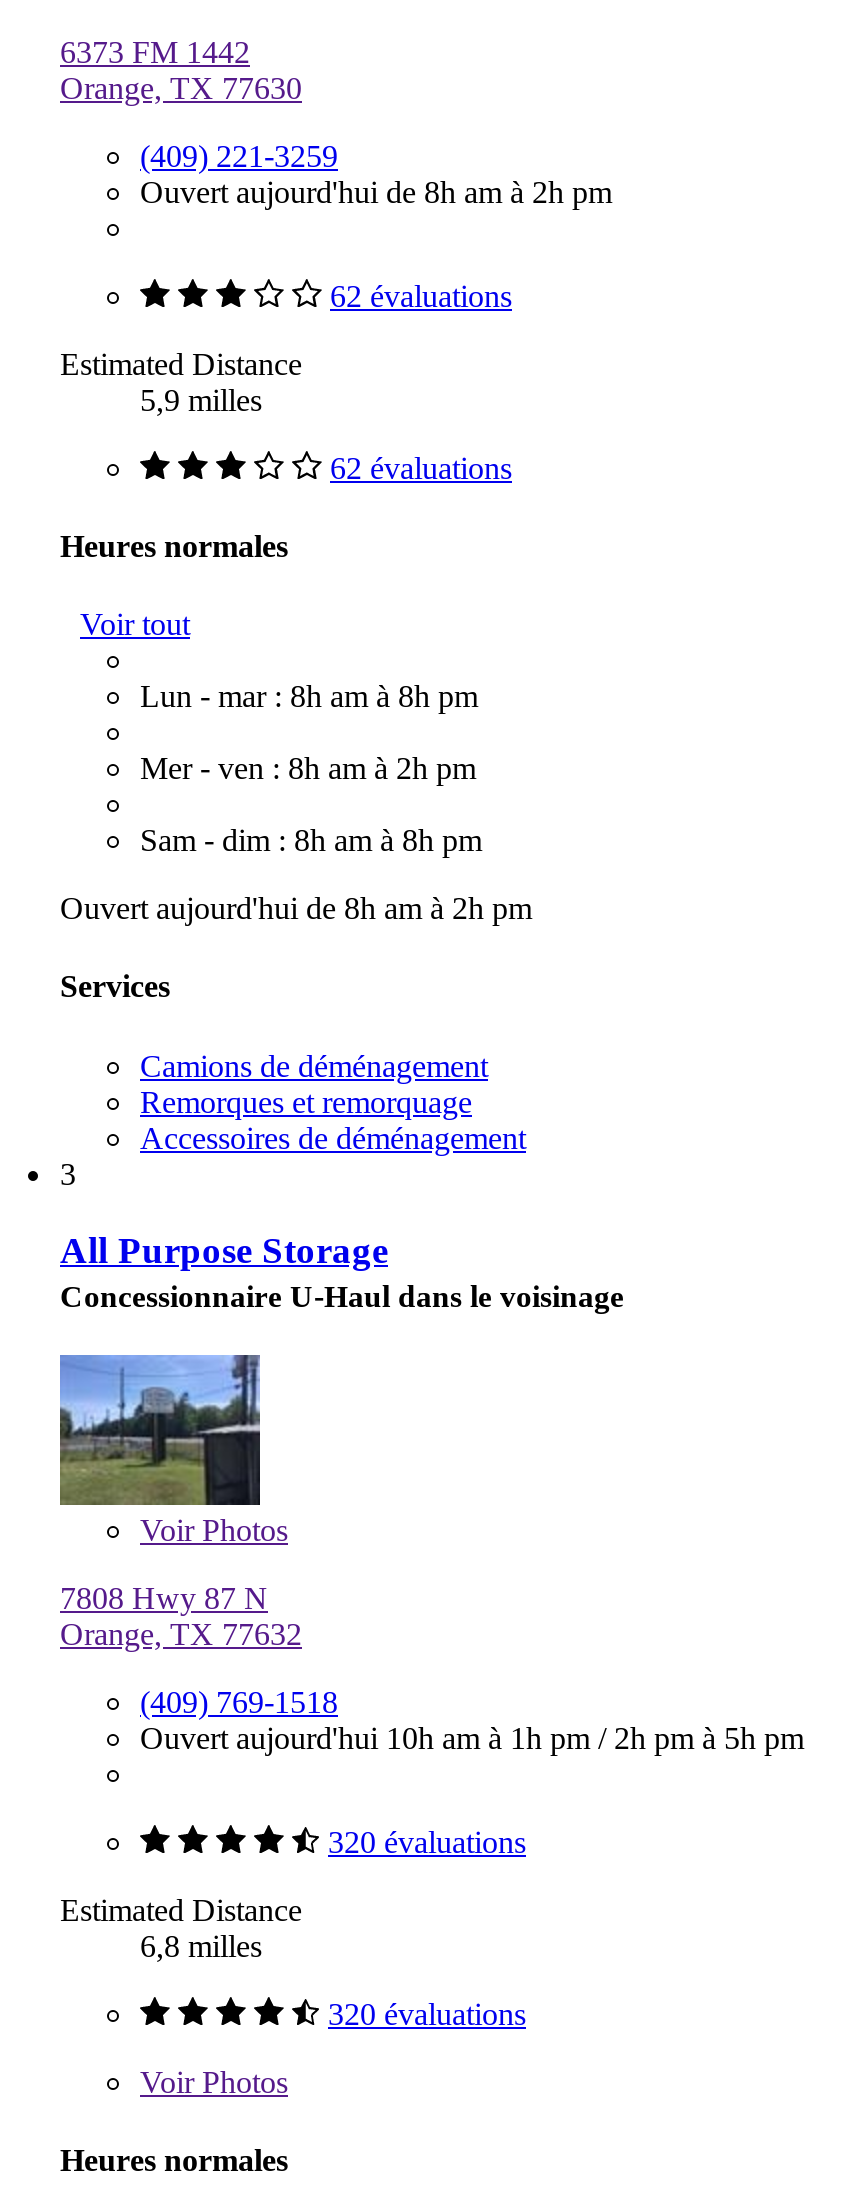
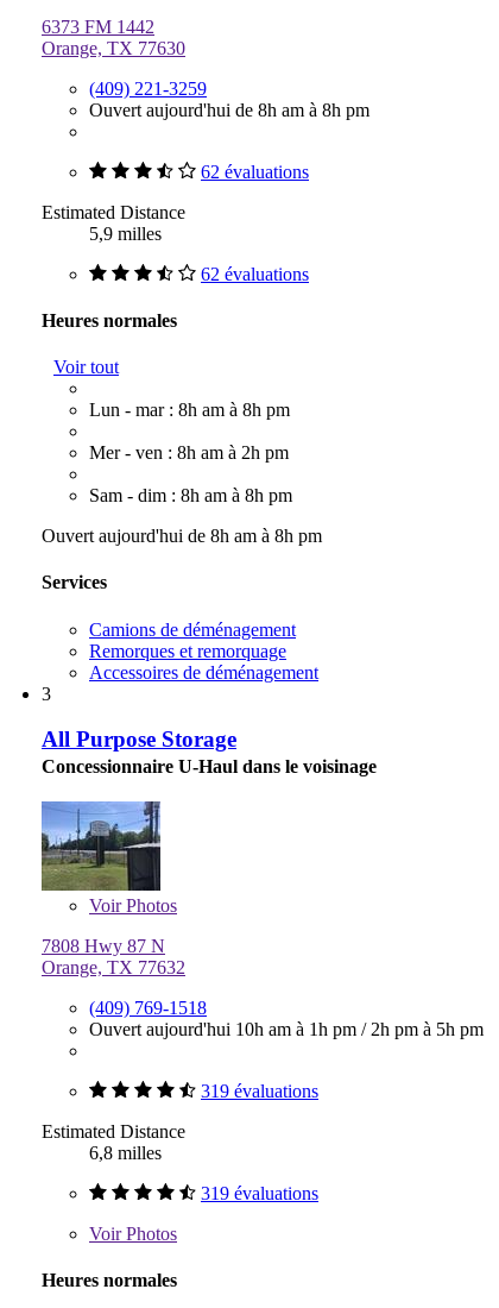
[140,174,612,208] Ouvert aujourd'hui de 8h am à 2h pm -> [89,99,369,120] Ouvert aujourd'hui de 8h am à 8h pm
[60,891,532,925] Ouvert aujourd'hui de 8h am à 2h pm -> [42,526,322,546] Ouvert aujourd'hui de 8h am à 8h pm
[328,1825,526,1859] 320 évaluations -> [201,1081,318,1101] 319 évaluations
[328,1997,526,2031] 320 évaluations -> [201,1183,318,1203] 319 évaluations

